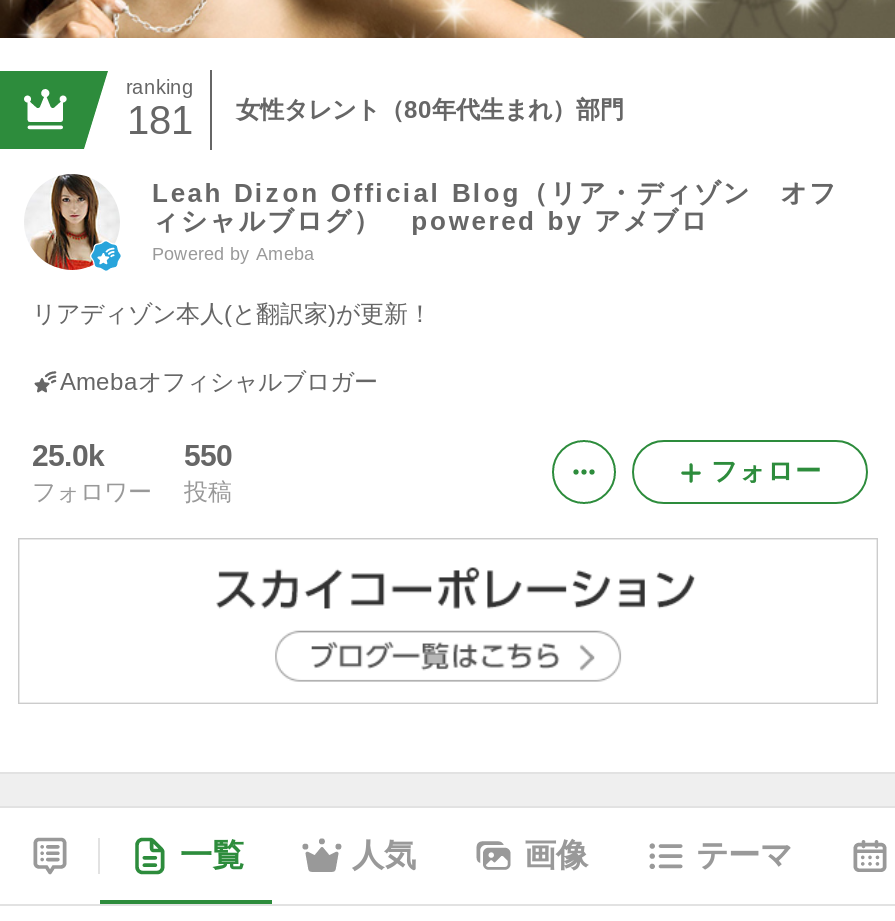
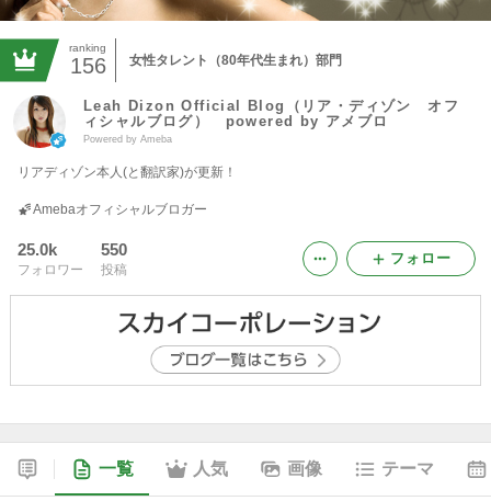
[127,95,624,142] 181 女性タレント（80年代生まれ）部門 -> [70,52,342,78] 156 女性タレント（80年代生まれ）部門

